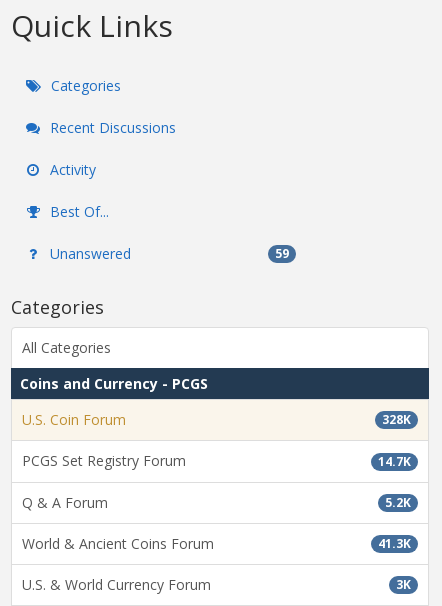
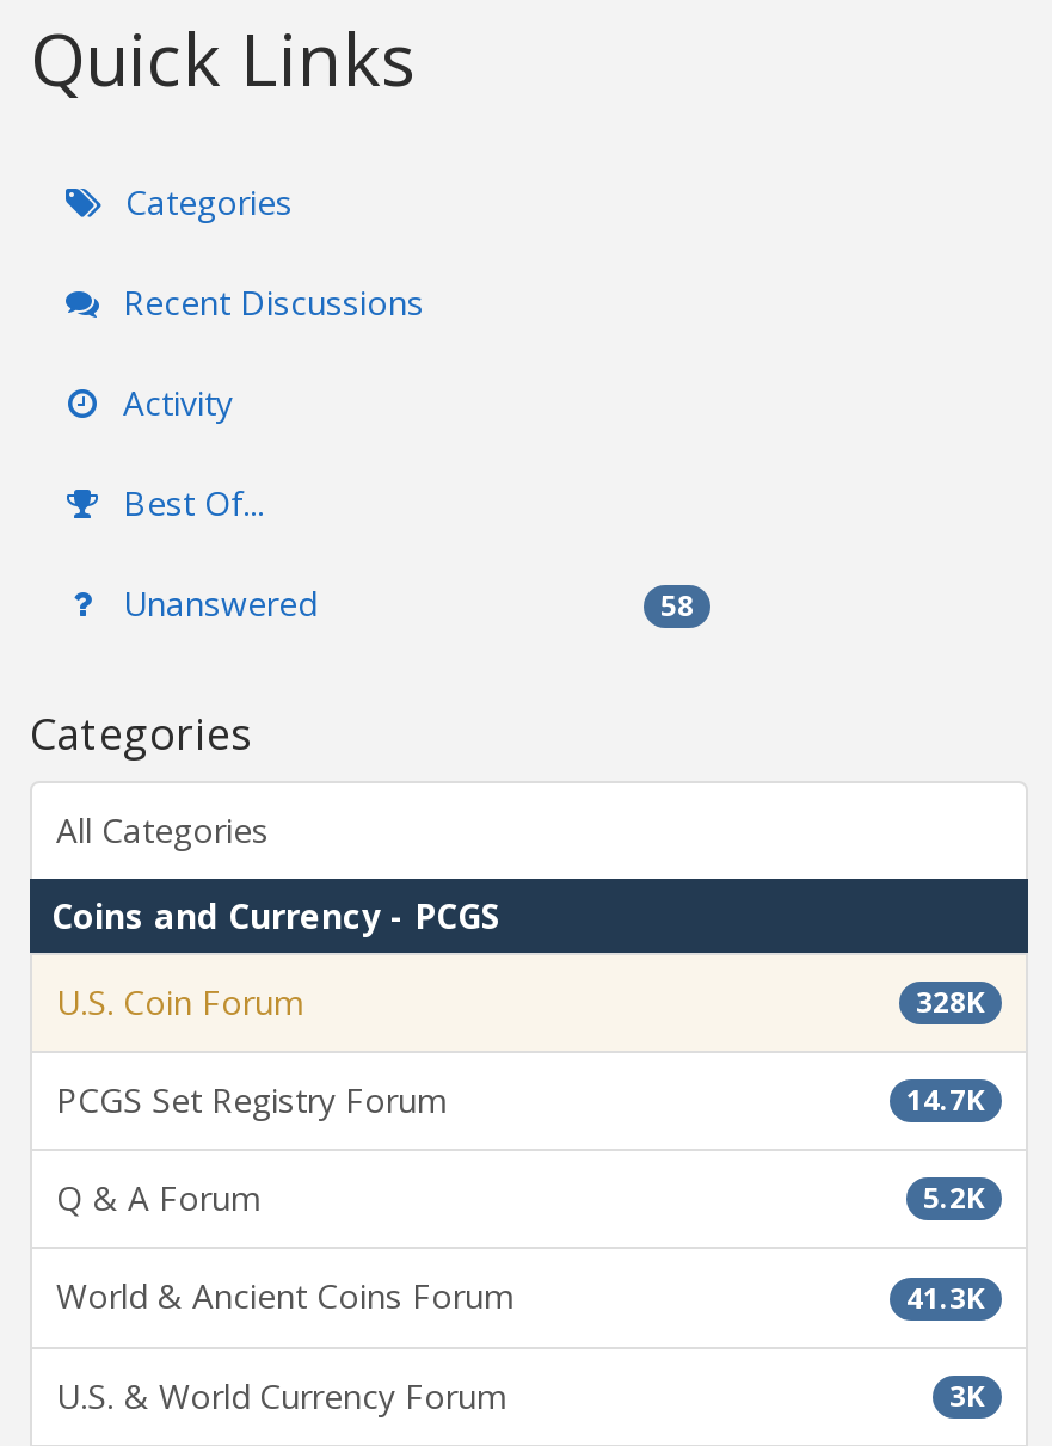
[275,245,289,262] 59 -> [660,584,694,625] 58

